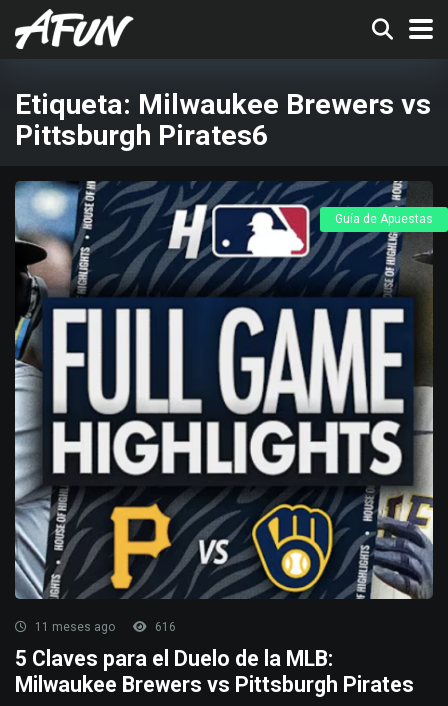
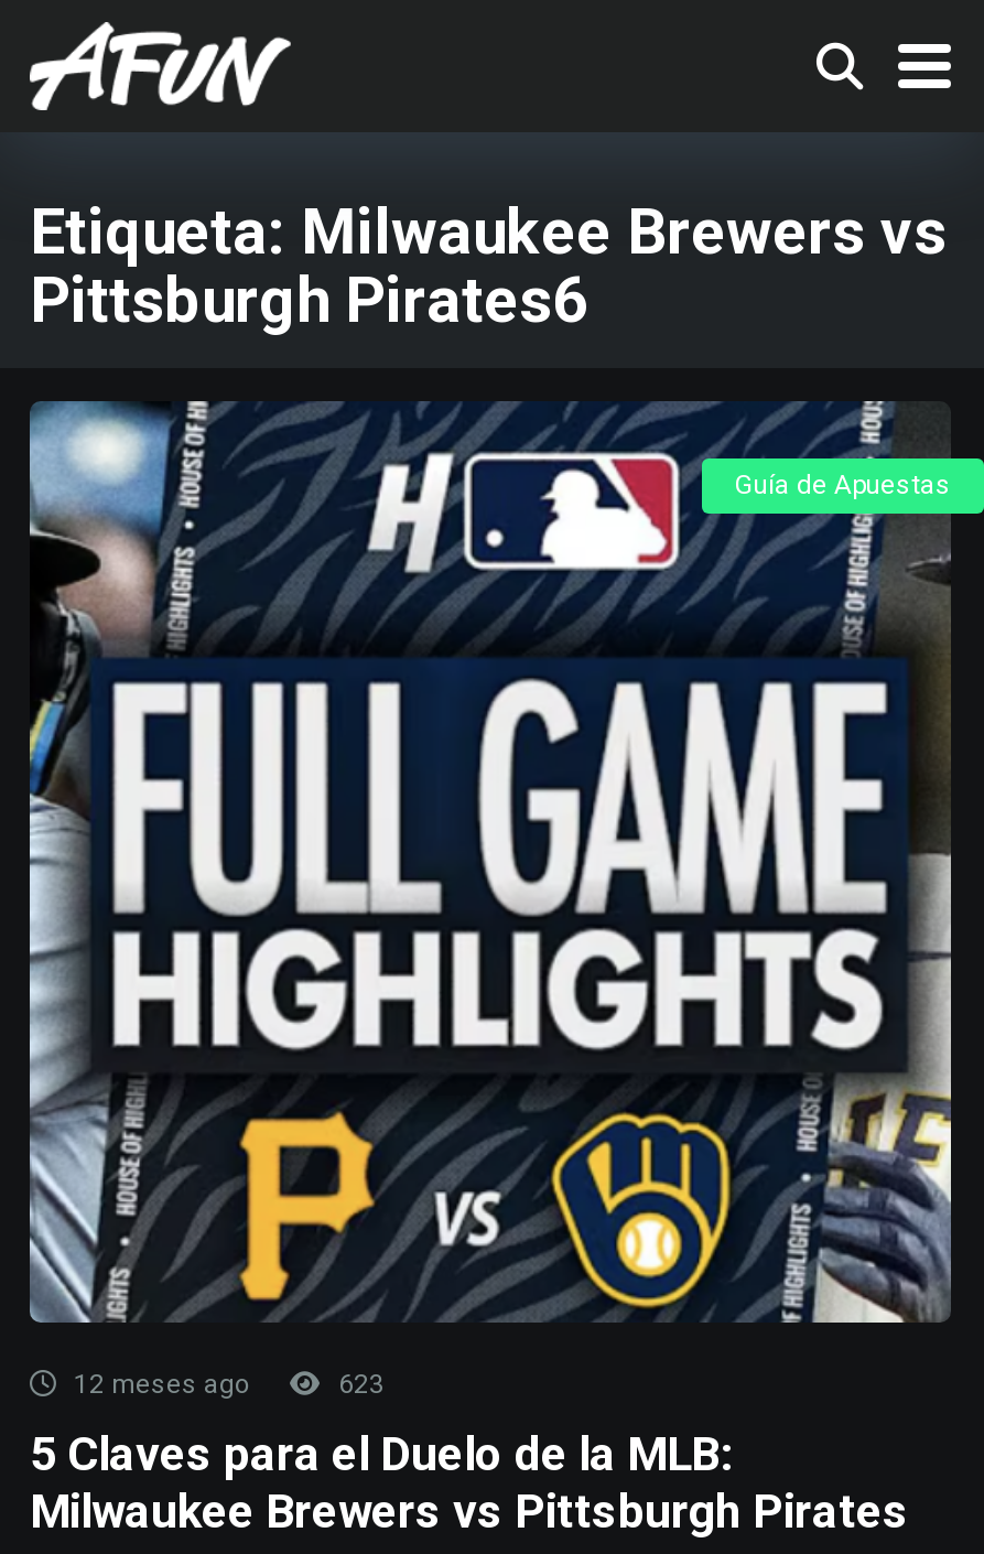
[32,620,115,634] 11 meses ago -> [67,1369,250,1400] 12 meses ago
[152,620,176,634] 616 -> [332,1369,385,1400] 623

